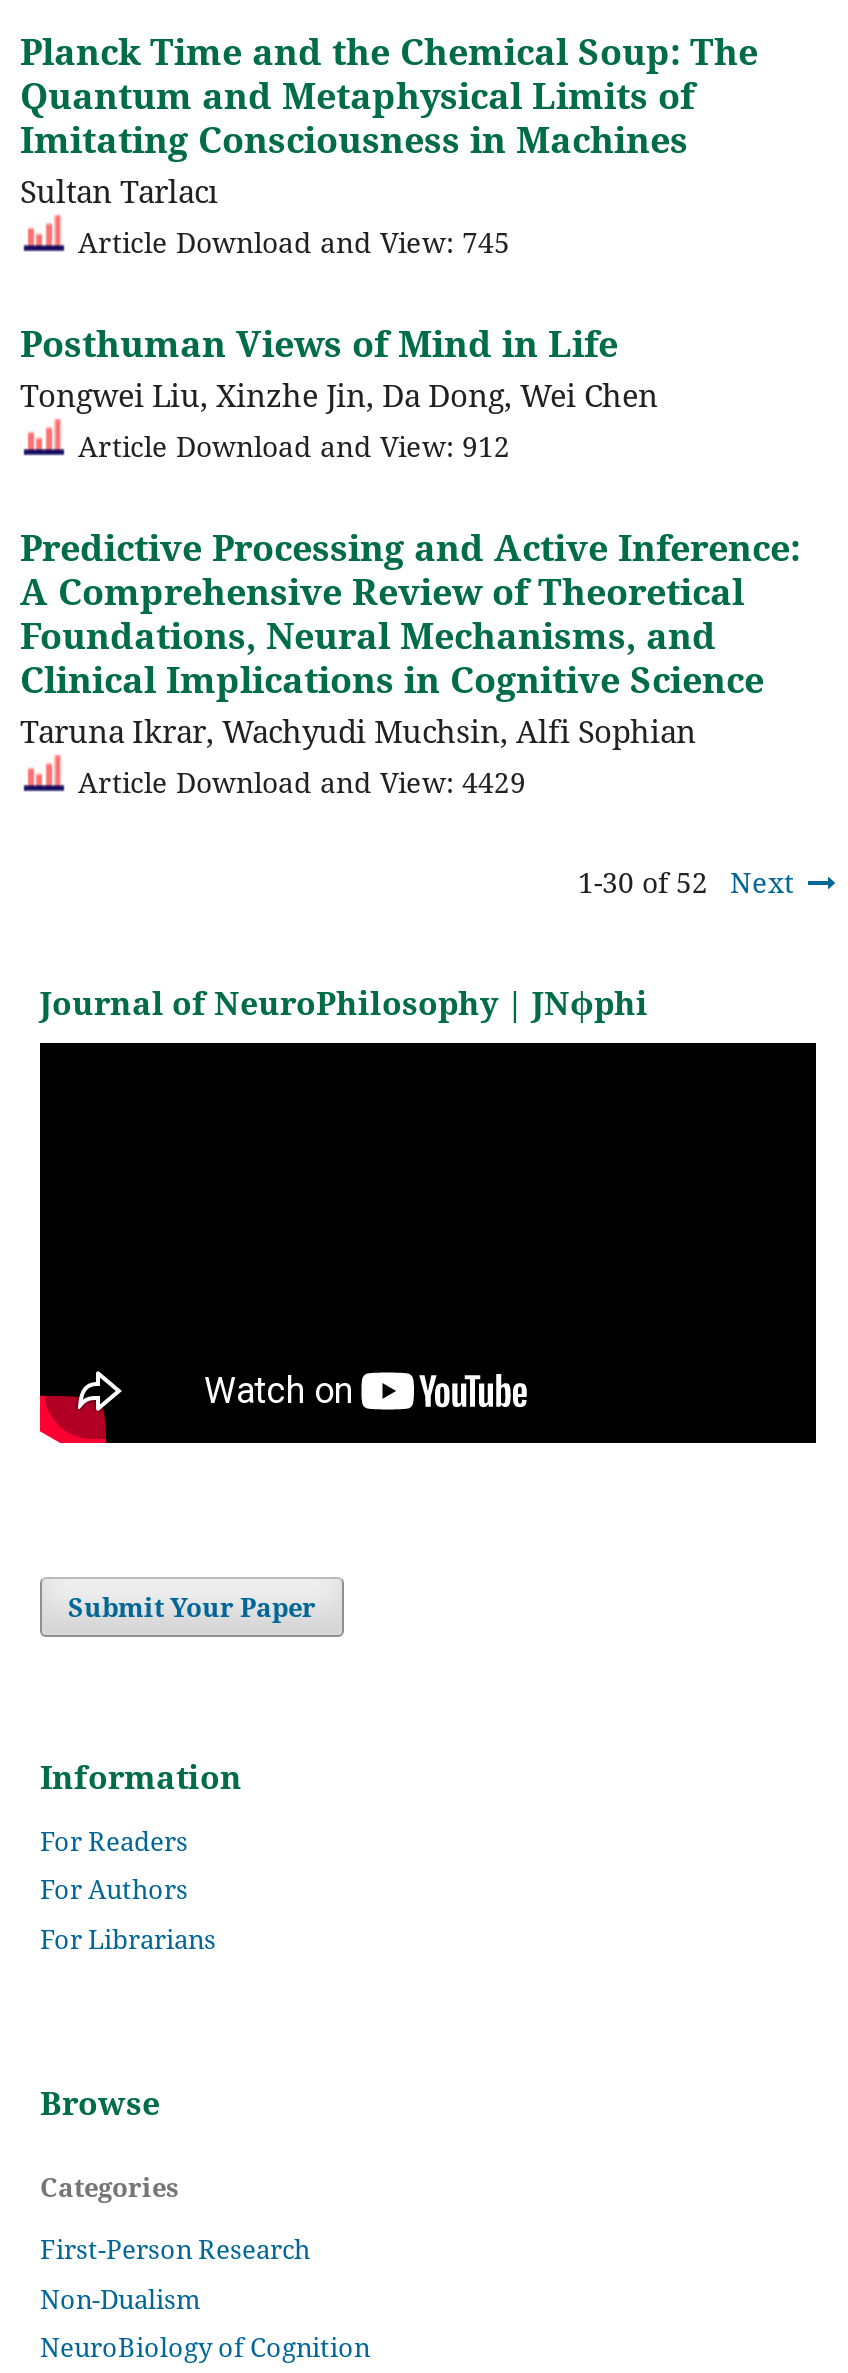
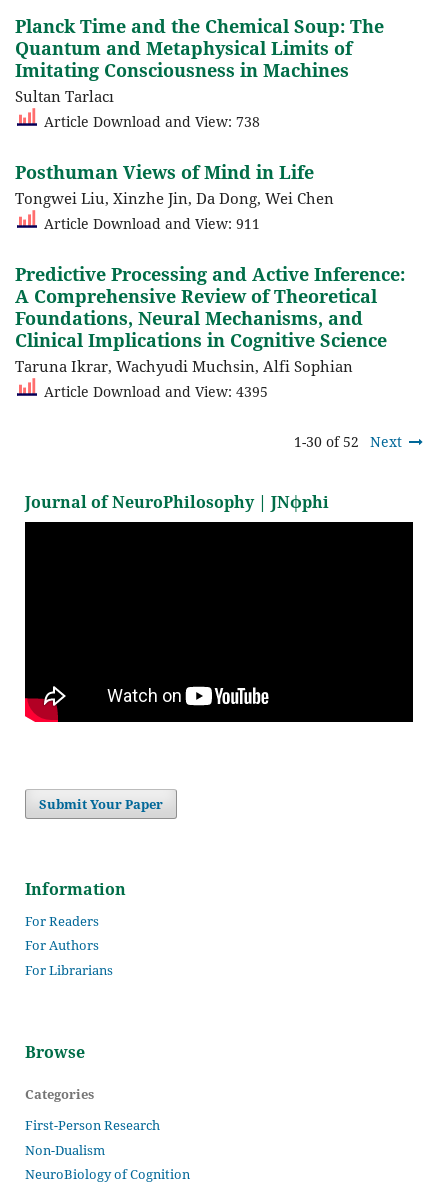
[70,223,510,261] Article Download and View: 745 -> [40,112,260,131] Article Download and View: 738
[70,427,510,465] Article Download and View: 912 -> [40,214,260,233] Article Download and View: 911
[70,763,526,801] Article Download and View: 4429 -> [40,382,268,401] Article Download and View: 4395

